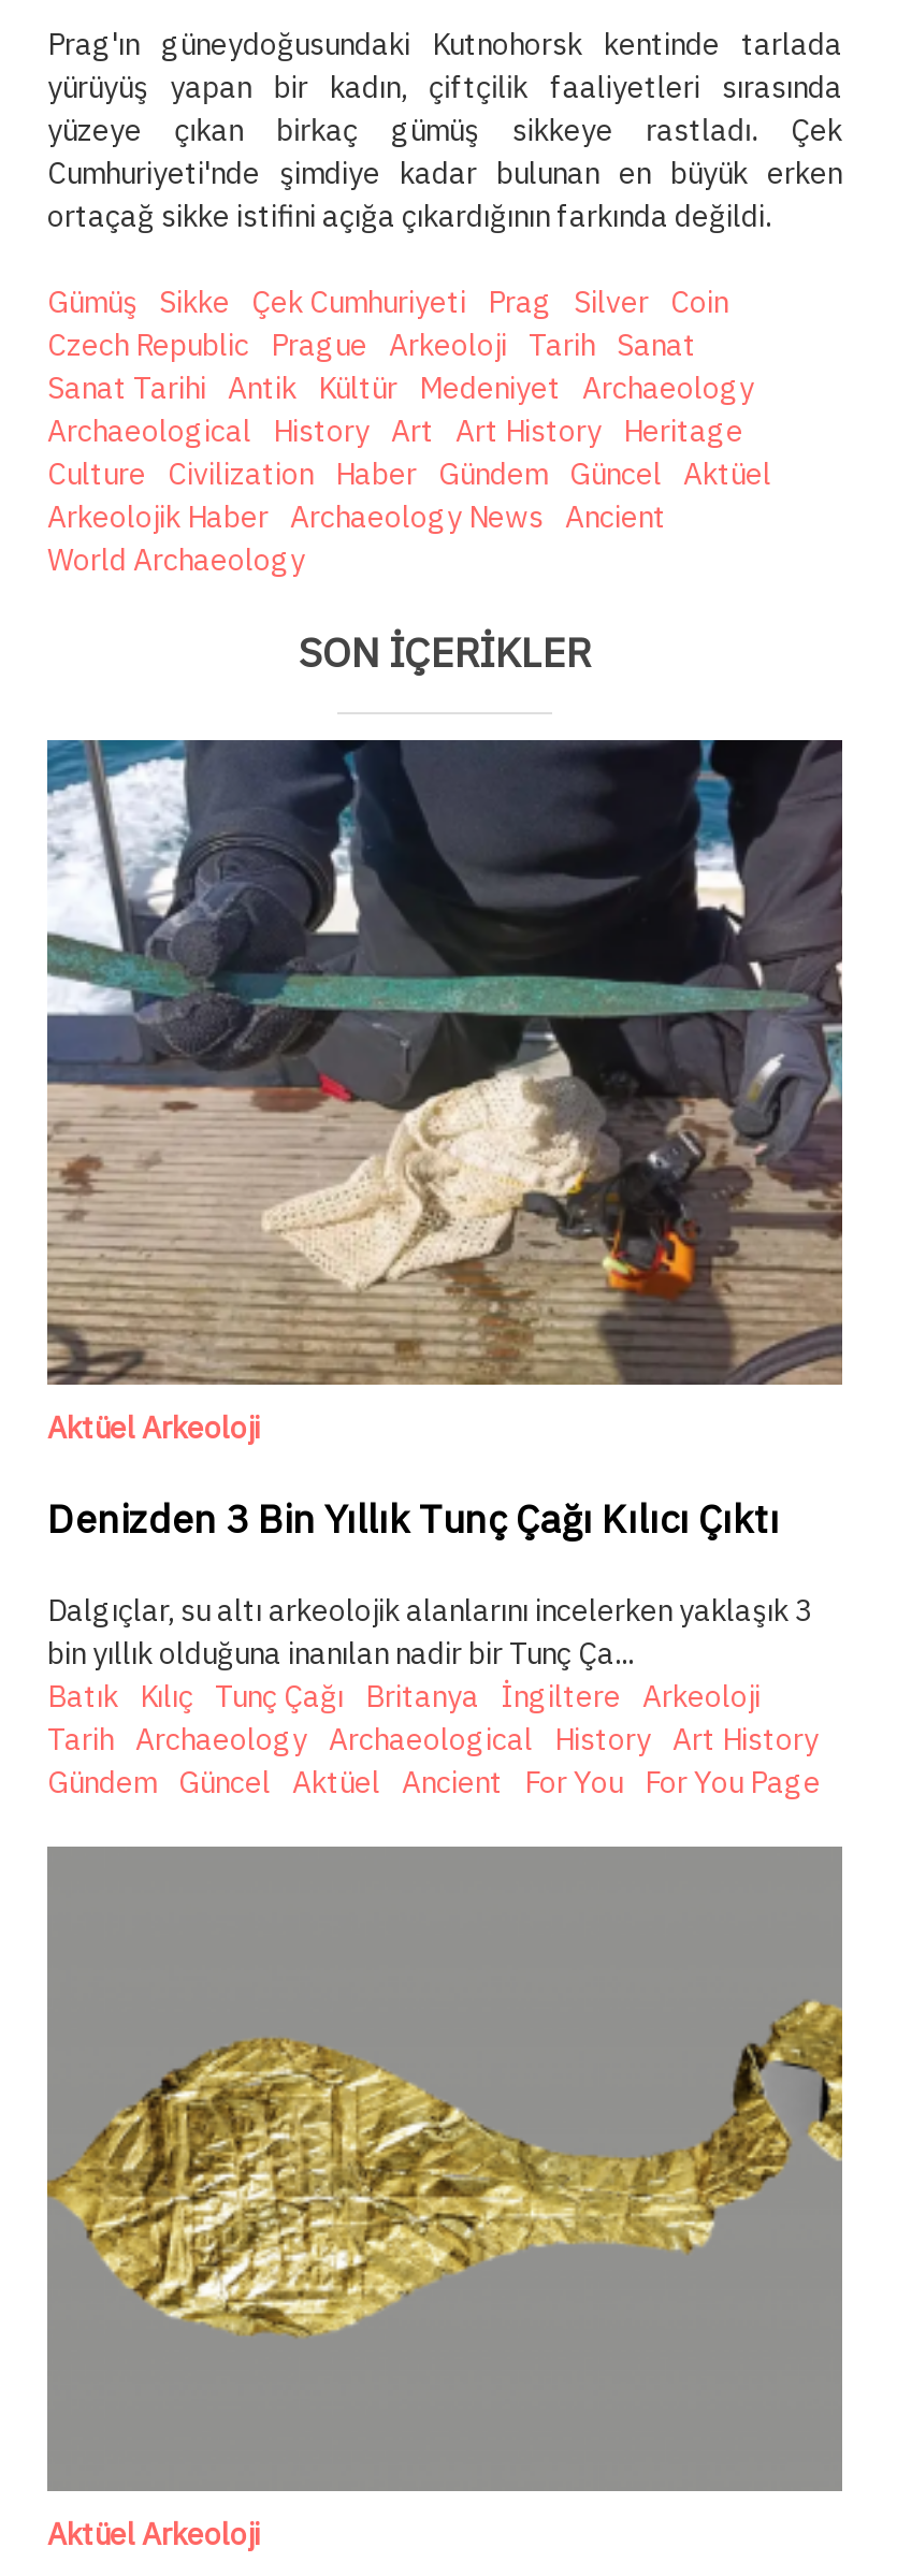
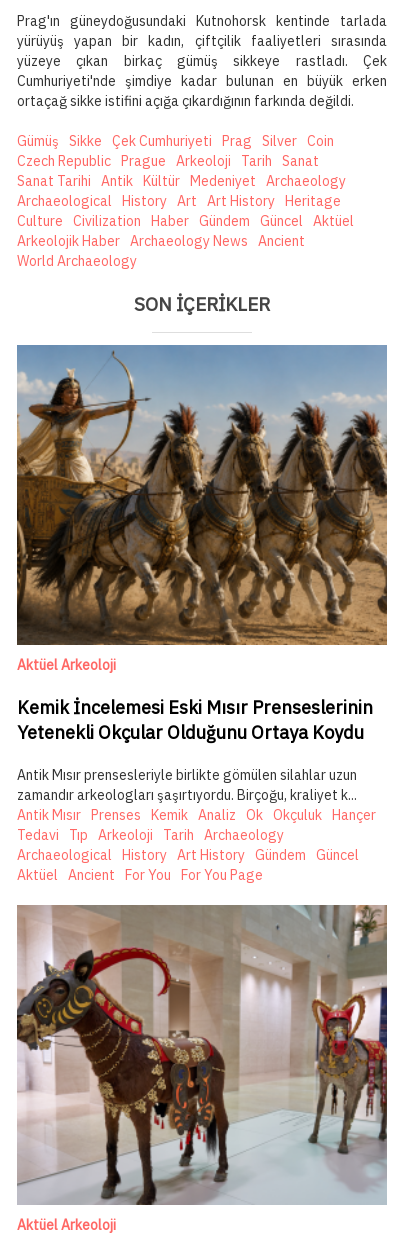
[45,738,844,1387] [image] -> [16,344,388,646] [image]
[47,1495,780,1544] Denizden 3 Bin Yıllık Tunç Çağı Kılıcı Çıktı -> [17,696,373,744] Kemik İncelemesi Eski Mısır Prenseslerinin | Yetenekli Okçular Olduğunu Ortaya Koydu
[47,1592,821,1802] Dalgıçlar, su altı arkeolojik alanlarını incelerken yaklaşık 3 | bin yıllık olduğuna inanılan nadir bir Tunç Ça... | Batık Kılıç Tunç Çağı Britanya İngiltere Arkeoloji | Tarih Archaeology Archaeological History Art History | Gündem Güncel Aktüel Ancient For You For You Page -> [17,766,376,884] Antik Mısır prensesleriyle birlikte gömülen silahlar uzun | zamandır arkeologları şaşırtıyordu. Birçoğu, kraliyet k... | Antik Mısır Prenses Kemik Analiz Ok Okçuluk Hançer | Tedavi Tıp Arkeoloji Tarih Archaeology | Archaeological History Art History Gündem Güncel | Aktüel Ancient For You For You Page
[45,1849,844,2489] [image] -> [17,905,388,1205] [image]

